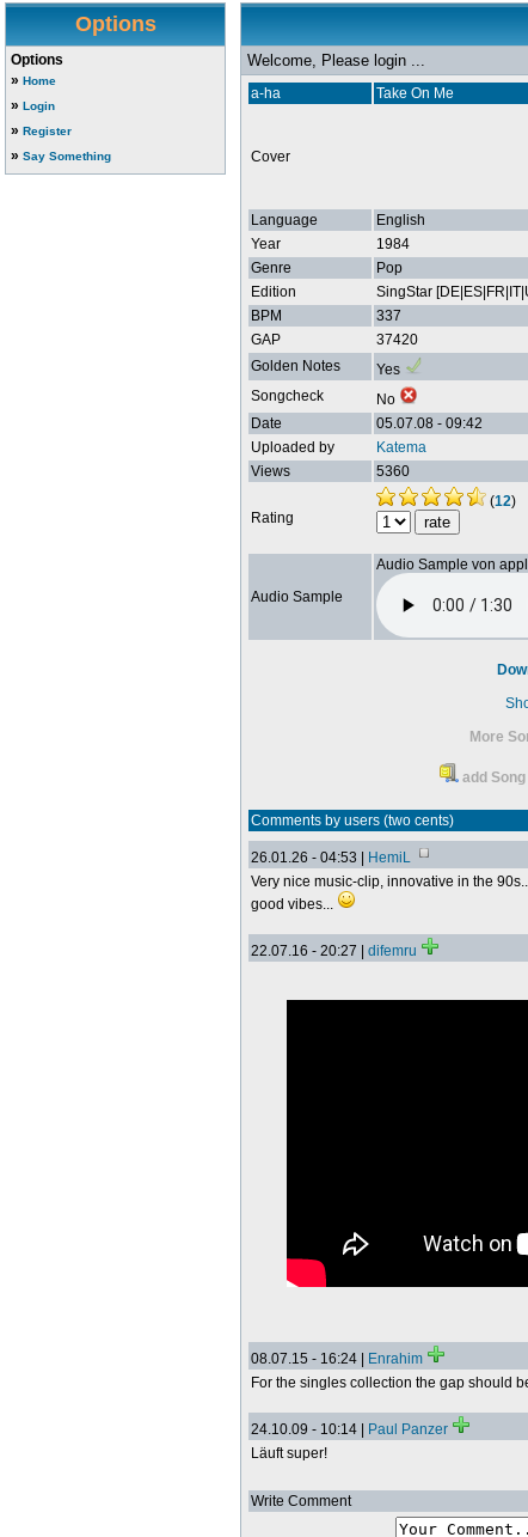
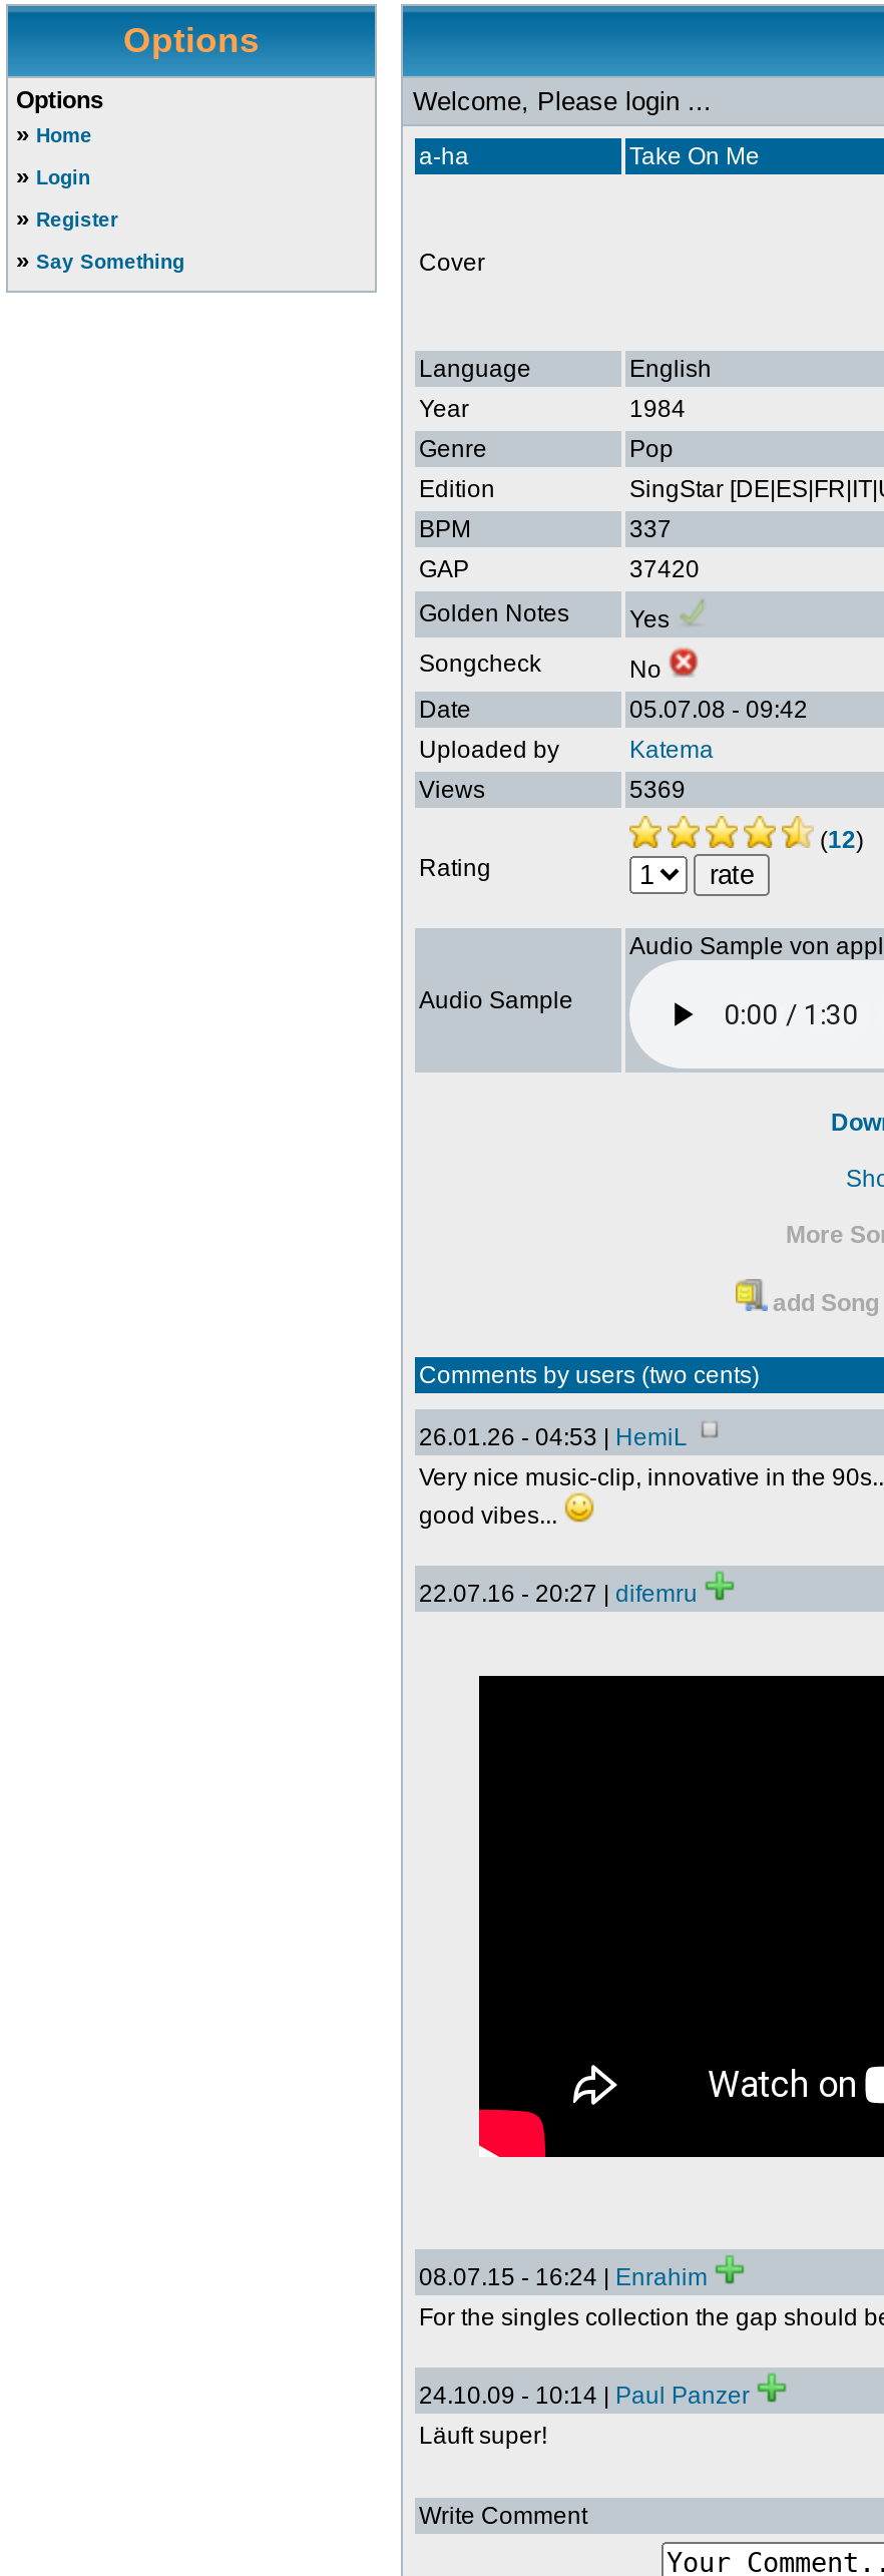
[376,463,410,480] 5360 -> [629,776,686,804] 5369

